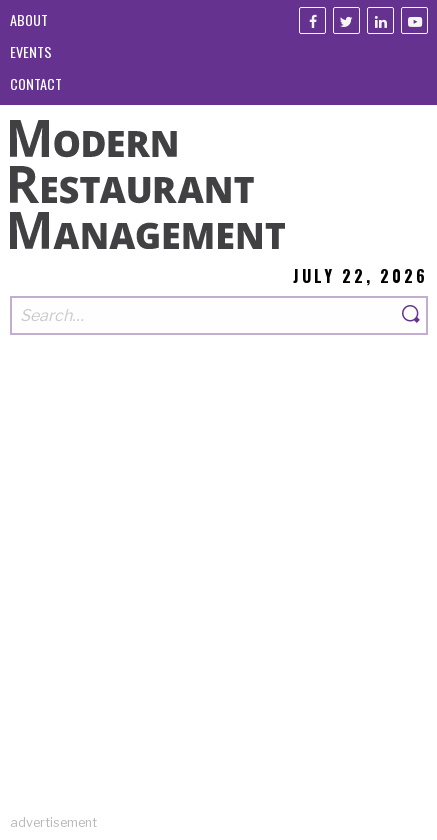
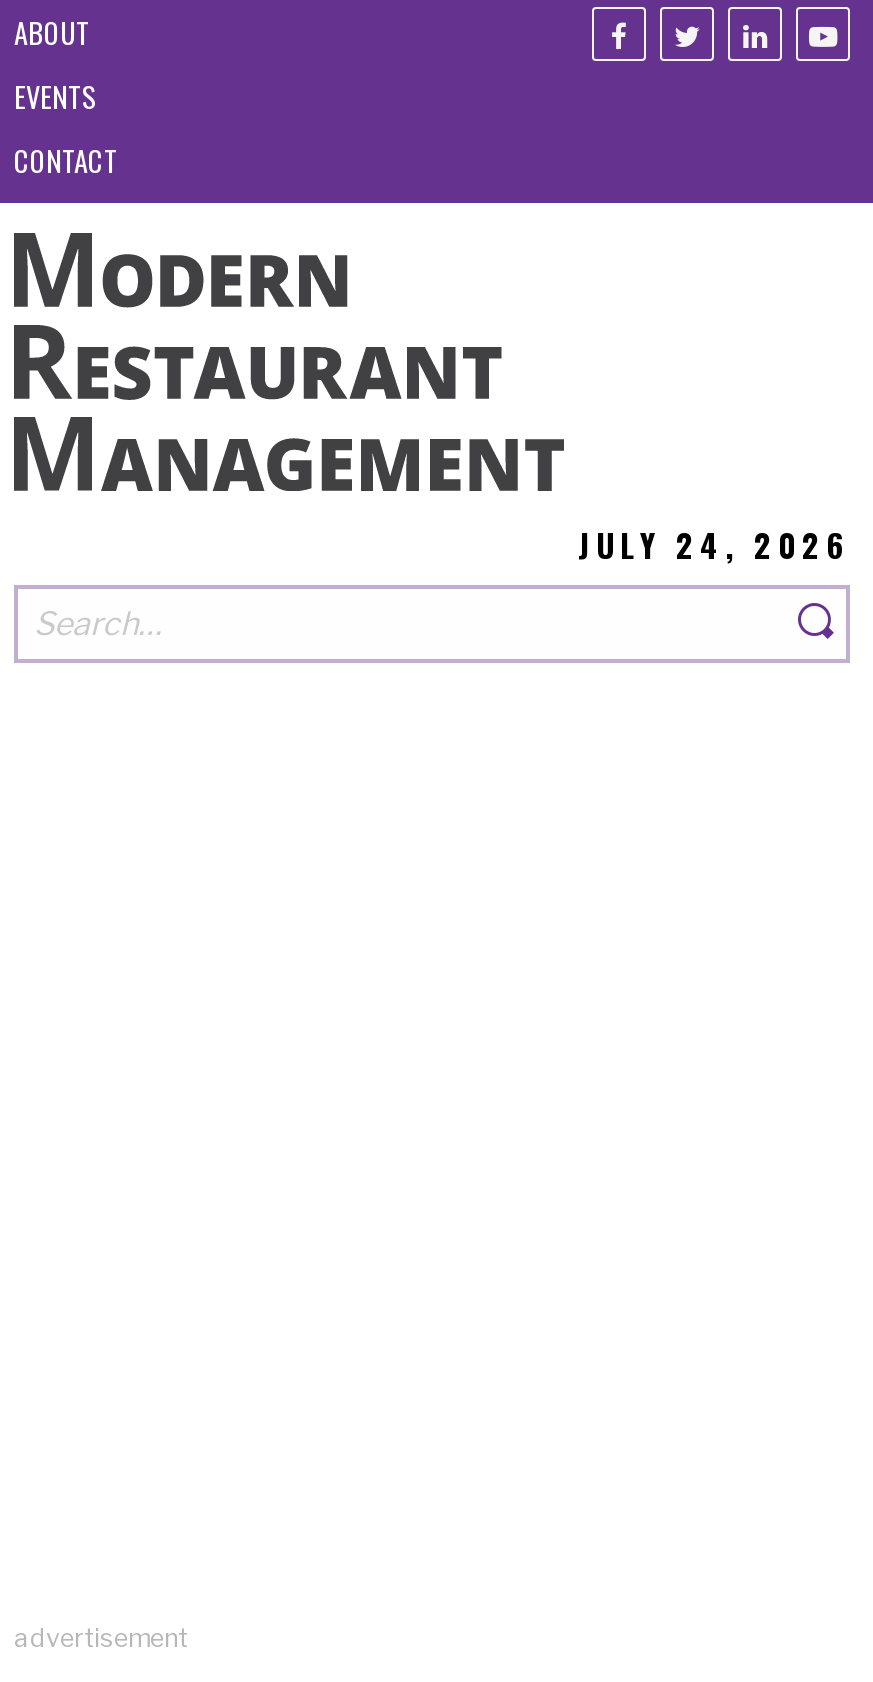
[293,264,428,288] JULY 22, 2026 -> [578,521,850,569] JULY 24, 2026

